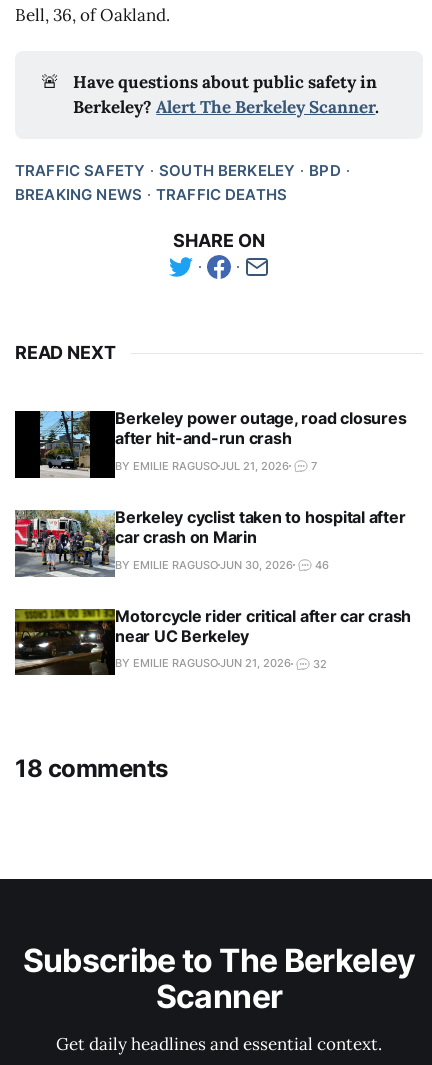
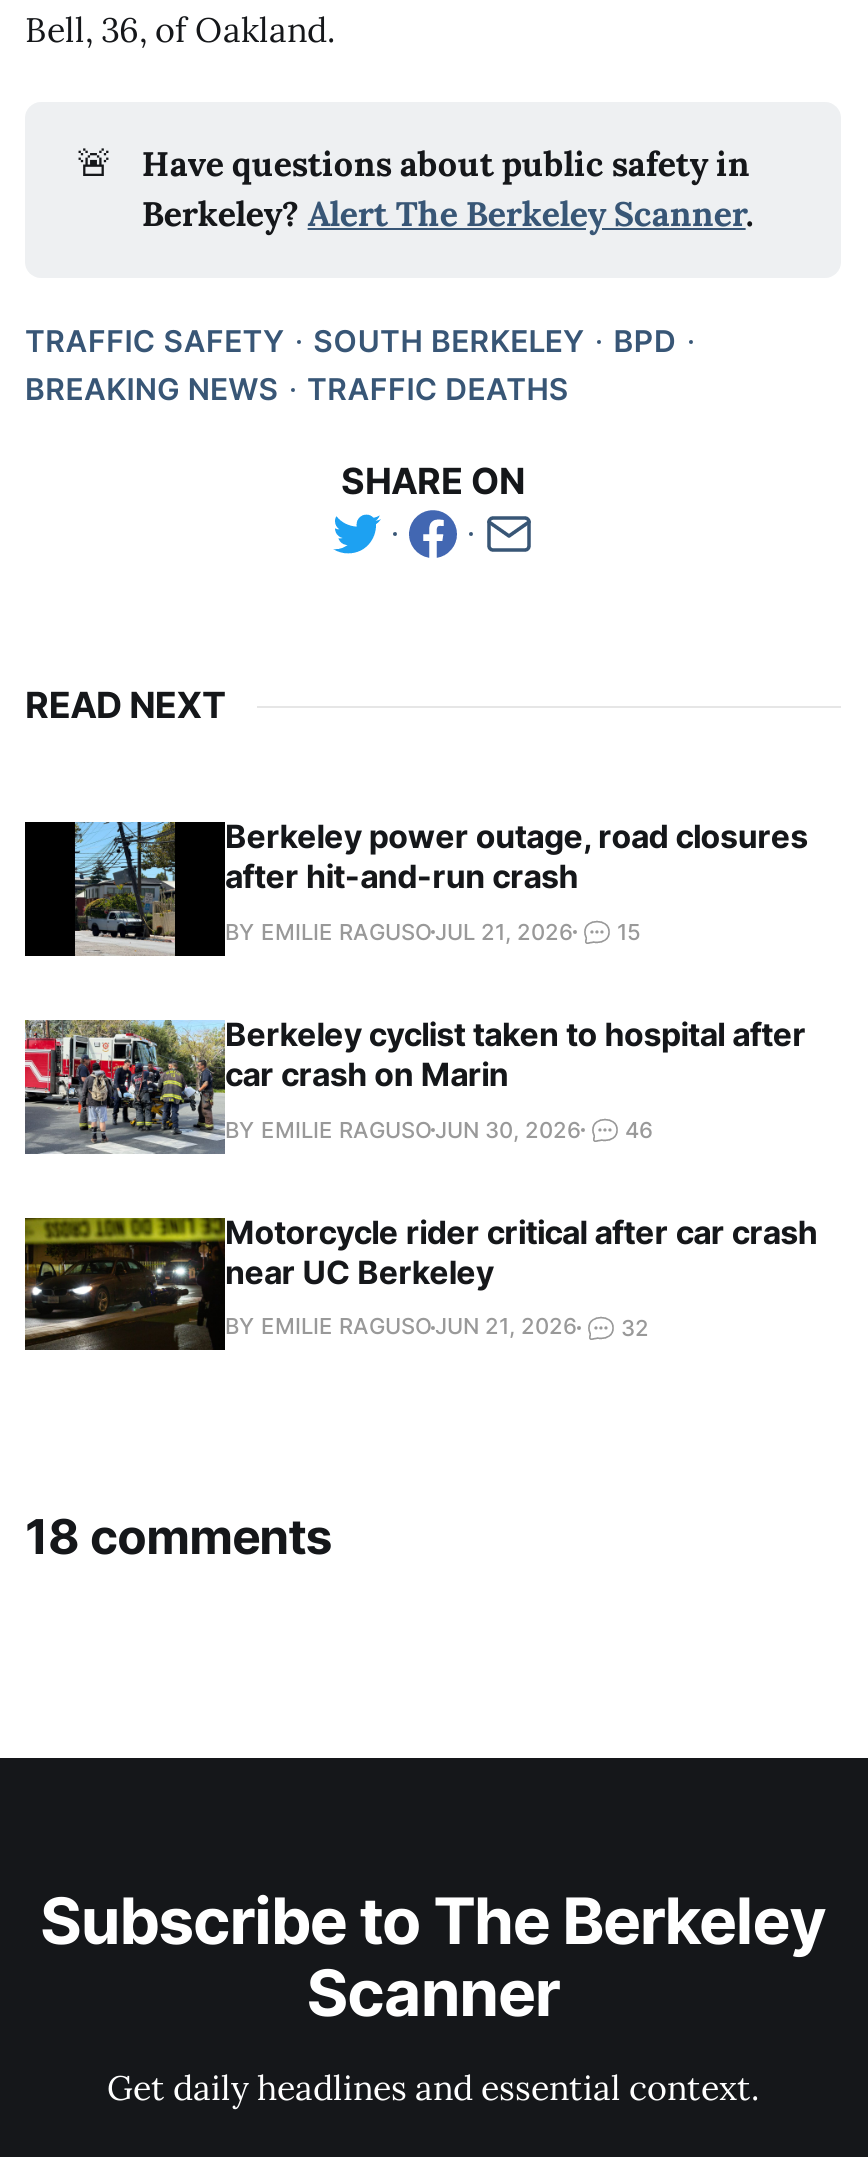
[115,459,317,473] BY EMILIE RAGUSO JUL 21, 2026 7 -> [225,918,641,947] BY EMILIE RAGUSO JUL 21, 2026 15

